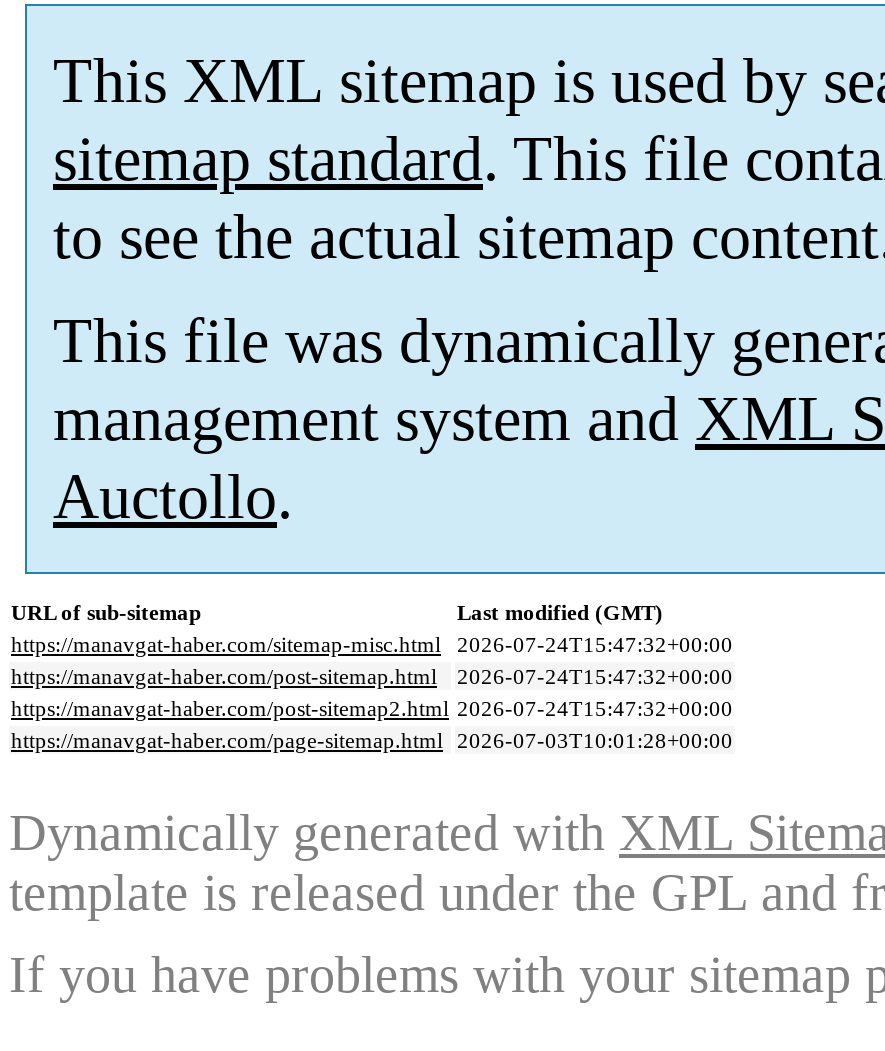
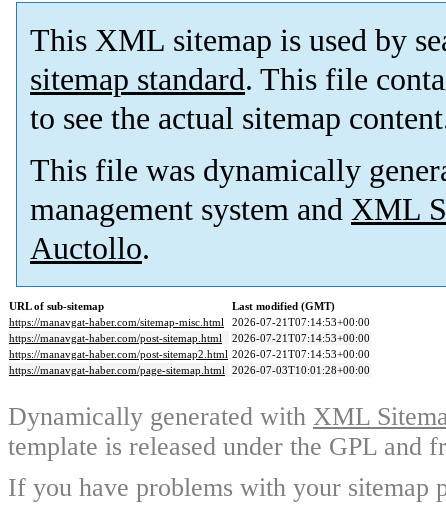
[11,633,733,657] https://manavgat-haber.com/sitemap-misc.html 2026-07-24T15:47:32+00:00 -> [9,316,370,328] https://manavgat-haber.com/sitemap-misc.html 2026-07-21T07:14:53+00:00
[11,665,733,721] 2026-07-24T15:47:32+00:00 | https://manavgat-haber.com/post-sitemap2.html 2026-07-24T15:47:32+00:00 -> [9,332,370,360] 2026-07-21T07:14:53+00:00 | https://manavgat-haber.com/post-sitemap2.html 2026-07-21T07:14:53+00:00

